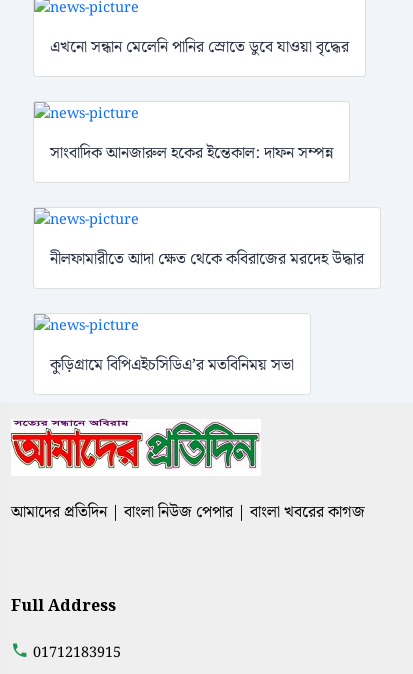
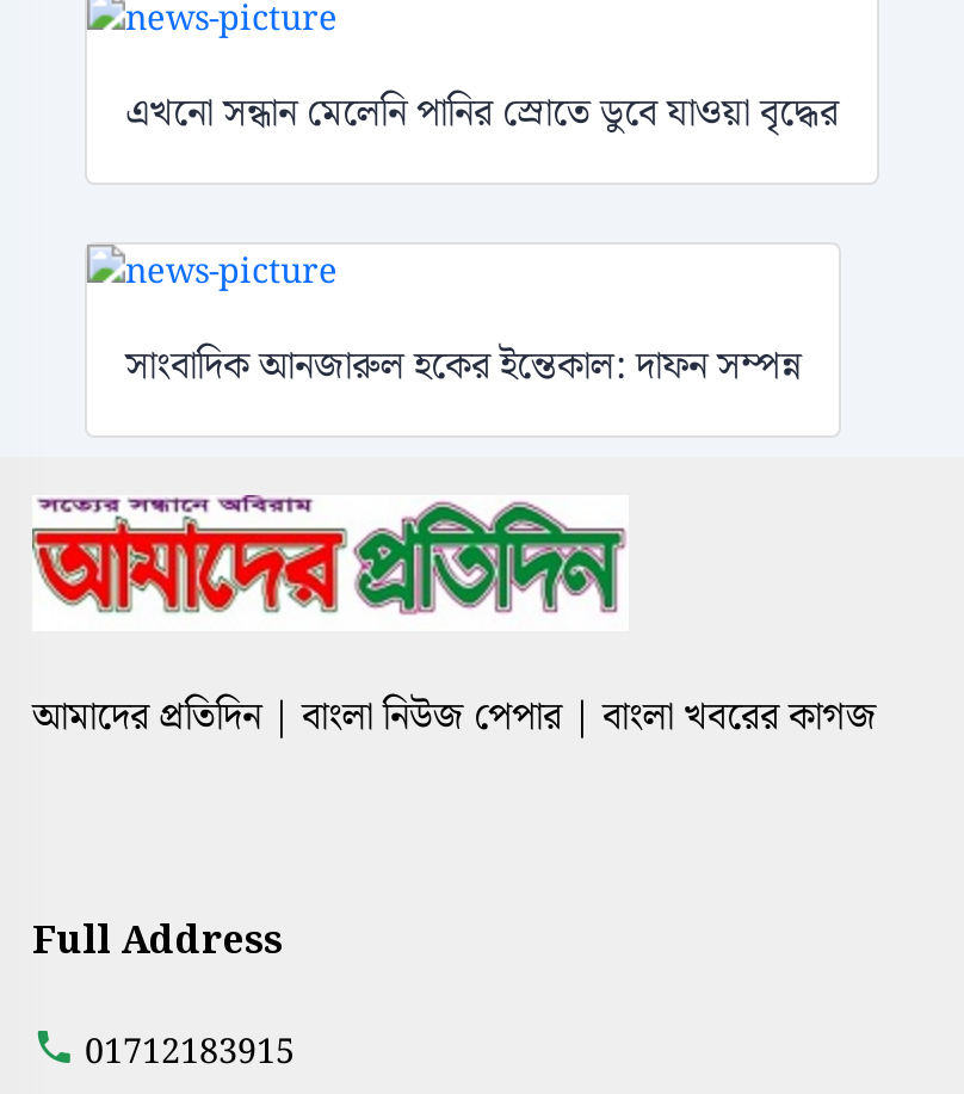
[50,247,364,272] নীলফামারীতে আদা ক্ষেত থেকে কবিরাজের মরদেহ উদ্ধার -> none
[50,353,294,378] কুড়িগ্রামে বিপিএইচসিডিএ’র মতবিনিময় সভা -> none

